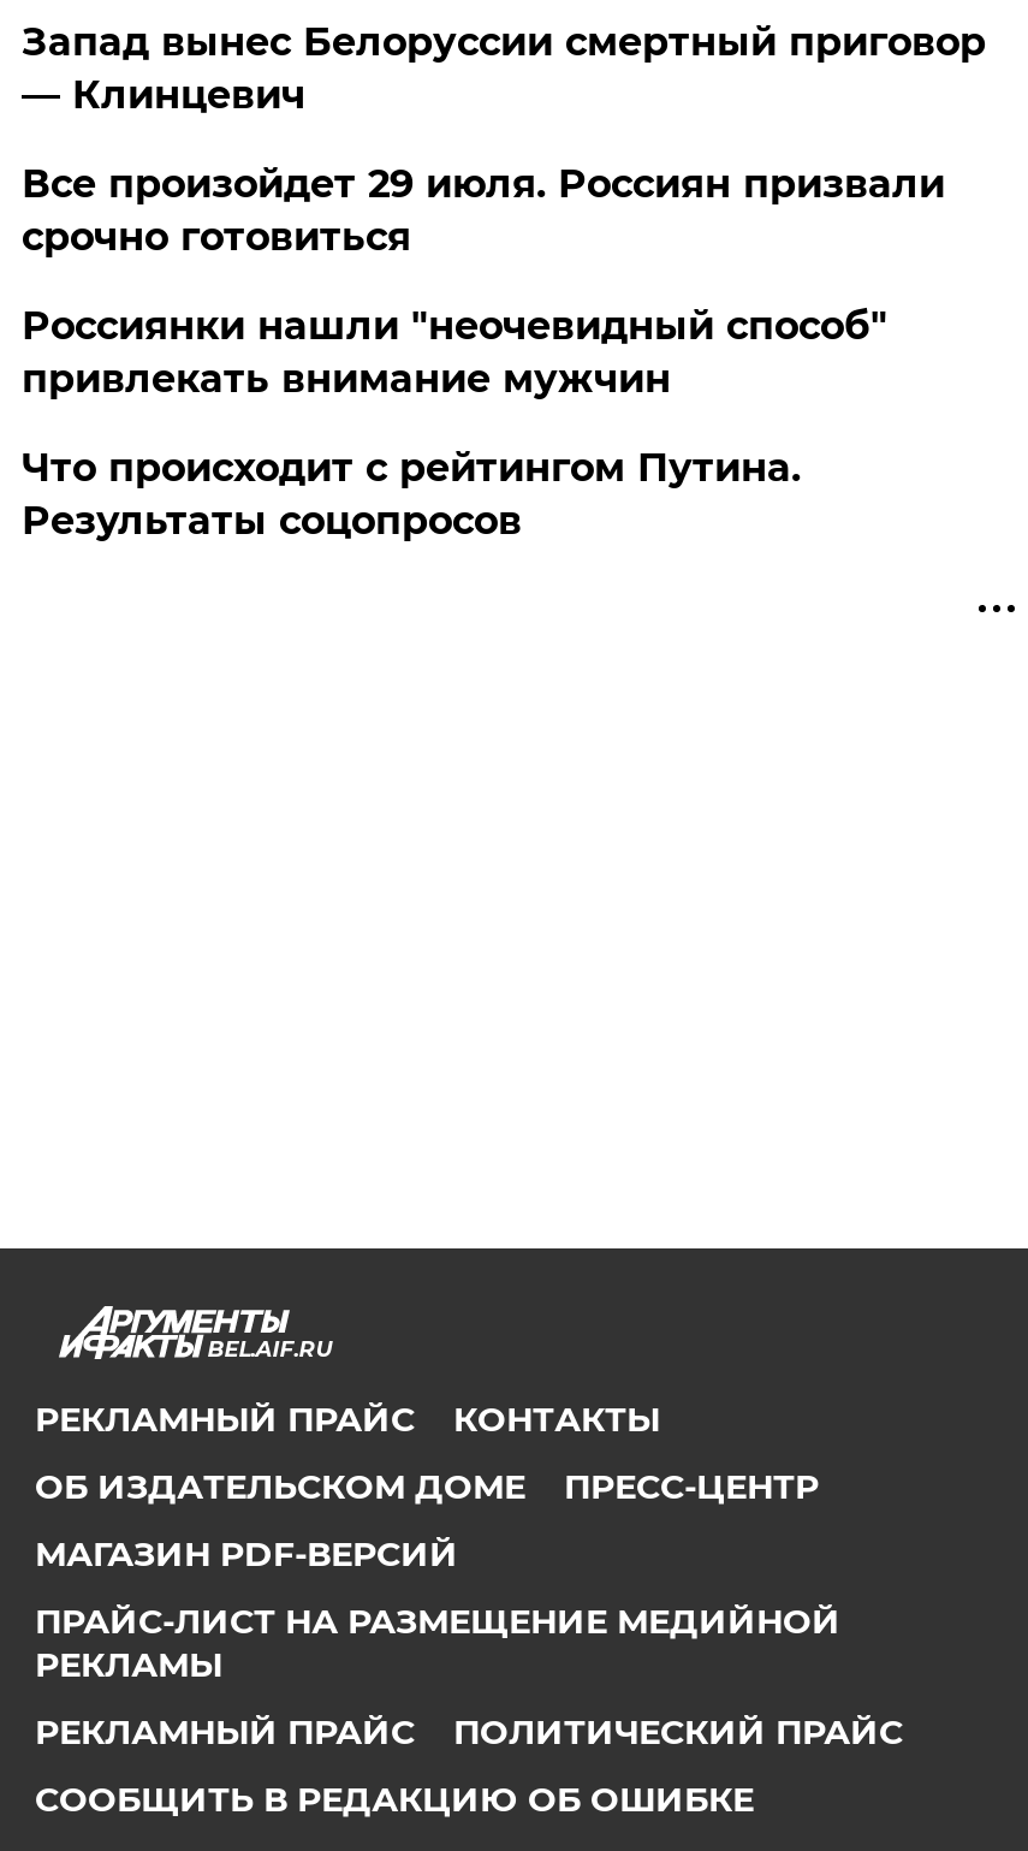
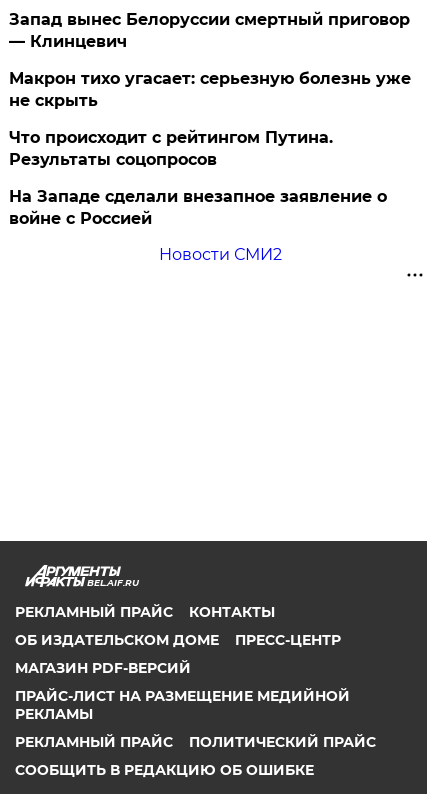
[21,161,945,402] Все произойдет 29 июля. Россиян призвали | срочно готовиться | Россиянки нашли "неочевидный способ" | привлекать внимание мужчин -> [9,69,411,110] Макрон тихо угасает: серьезную болезнь уже | не скрыть
moved [21,445,801,544] -> [9,128,333,169]: Что происходит с рейтингом Путина. | Результаты соцопросов
none -> [9,187,387,264] На Западе сделали внезапное заявление о | войне с Россией | Новости СМИ2

